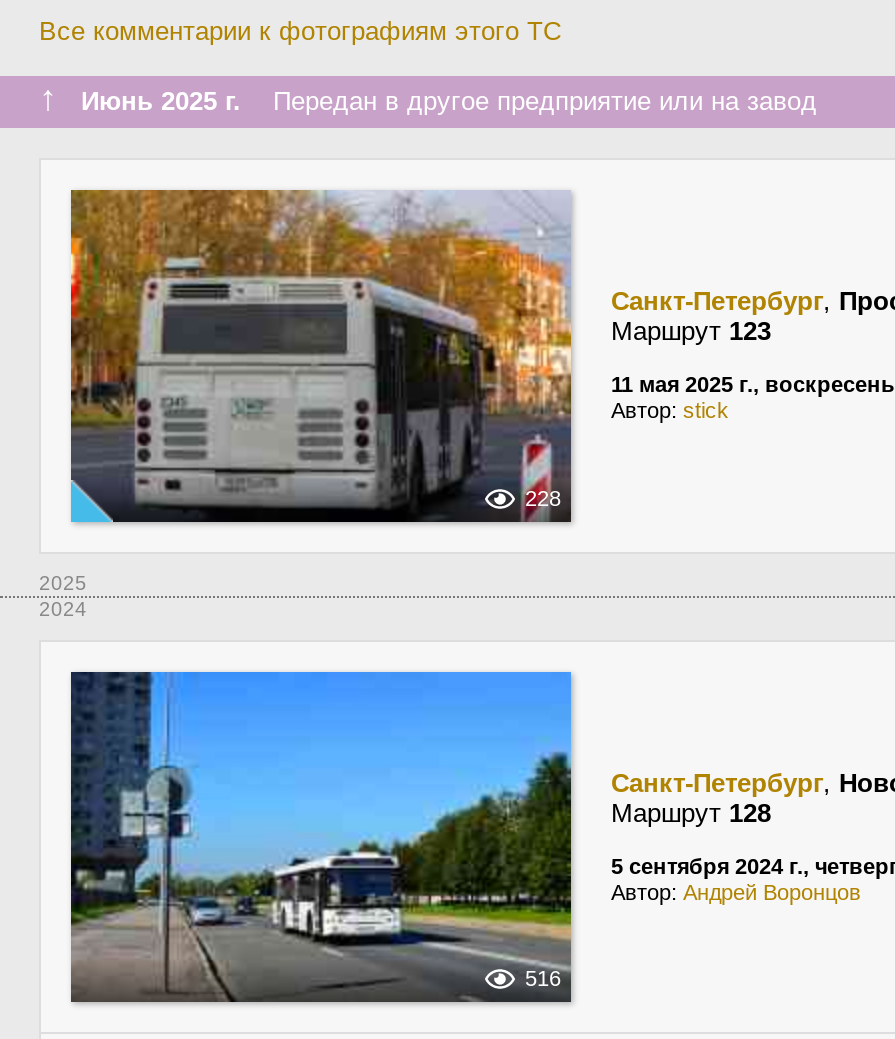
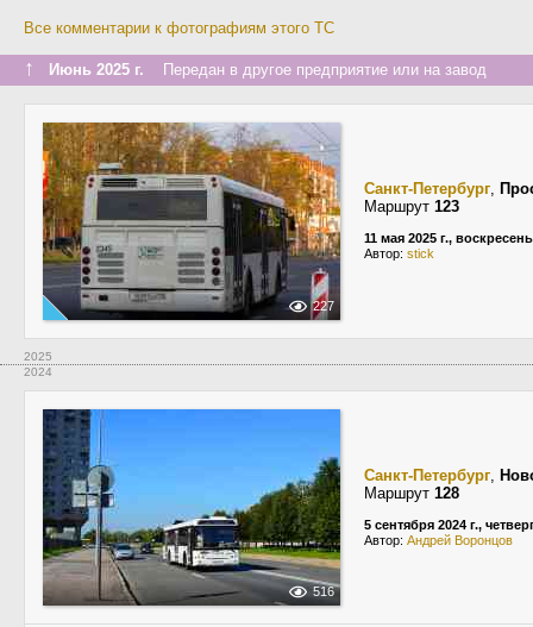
[525,486,561,510] 228 -> [313,299,334,313] 227

